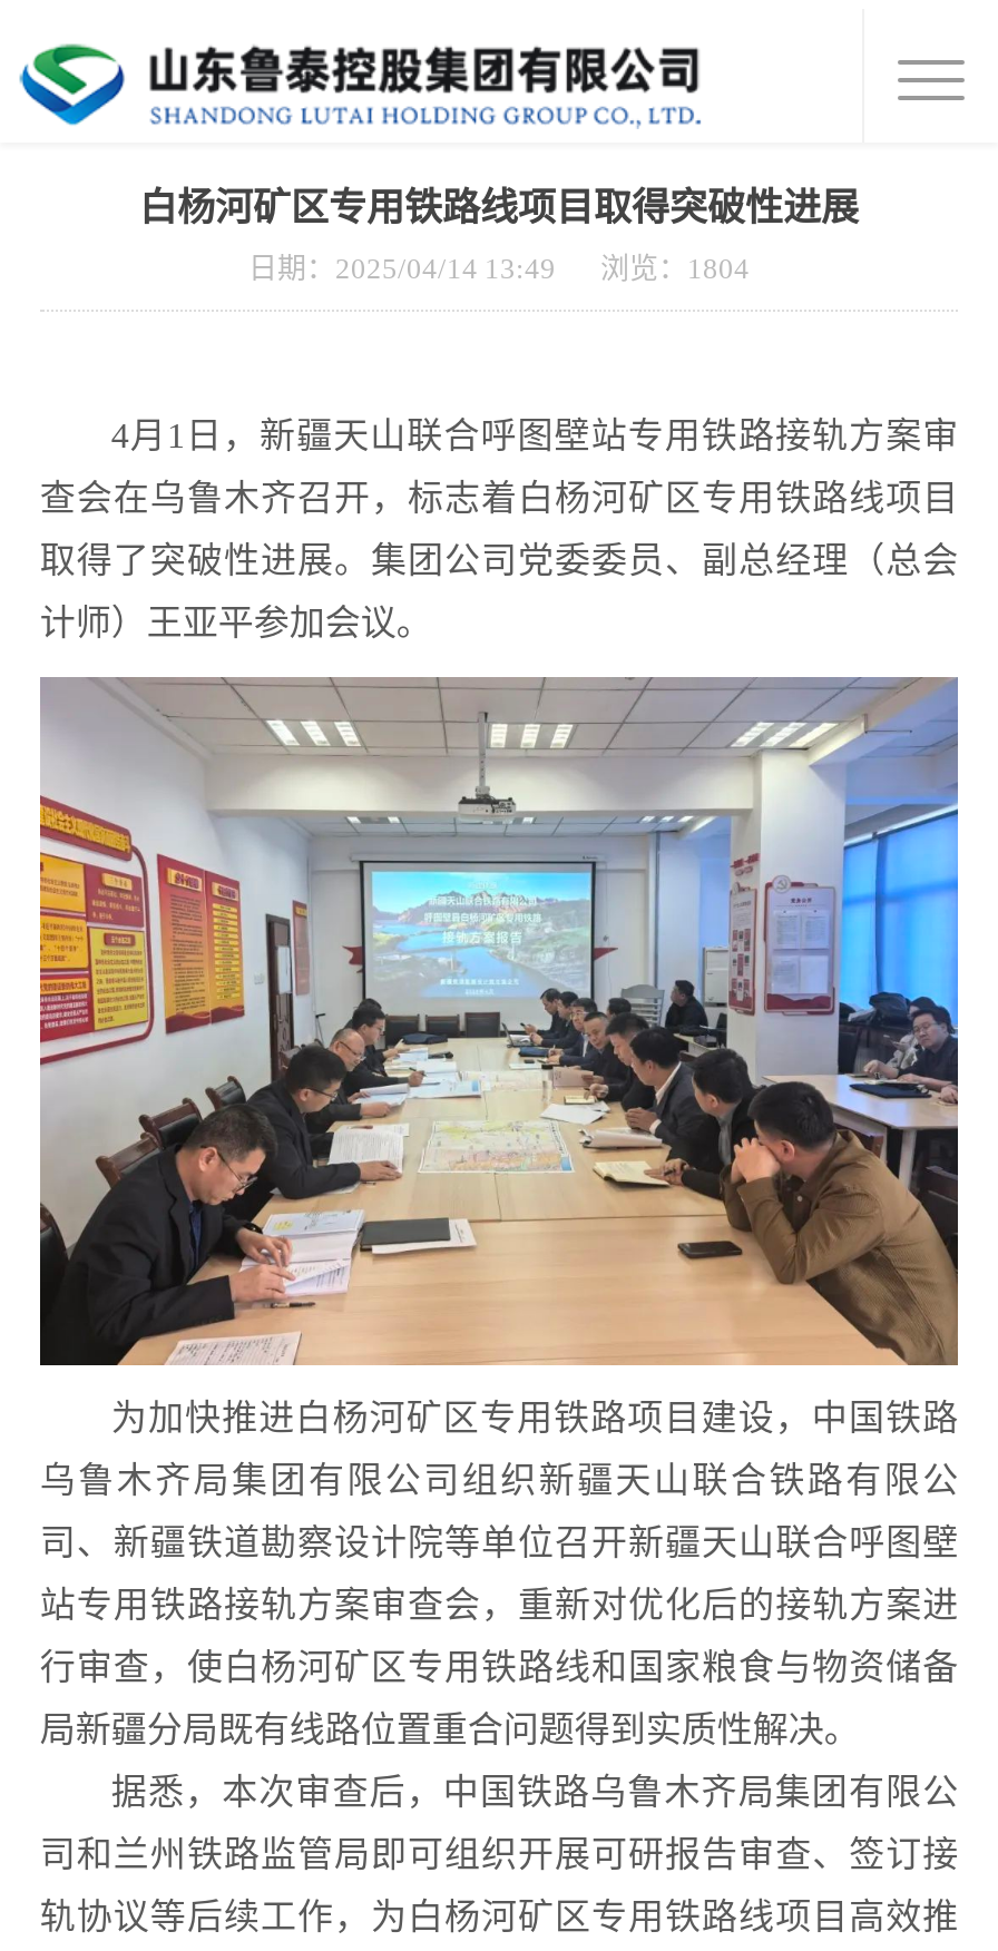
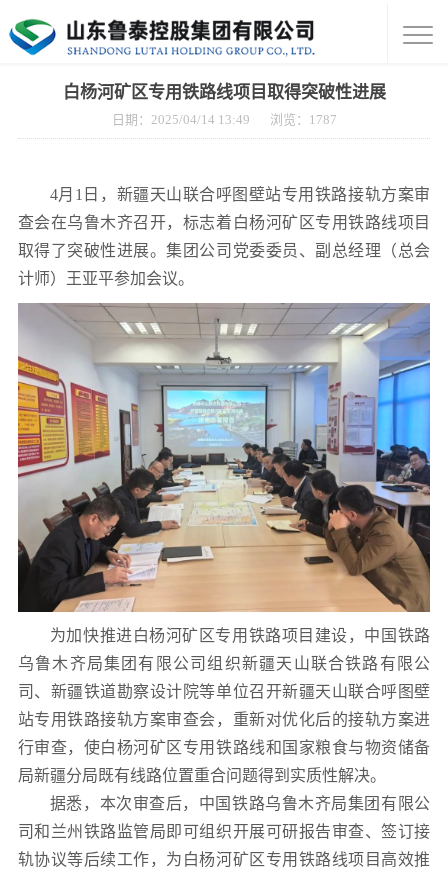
[248,251,750,285] 日期：2025/04/14 13:49 浏览：1804 -> [111,112,336,127] 日期：2025/04/14 13:49 浏览：1787

